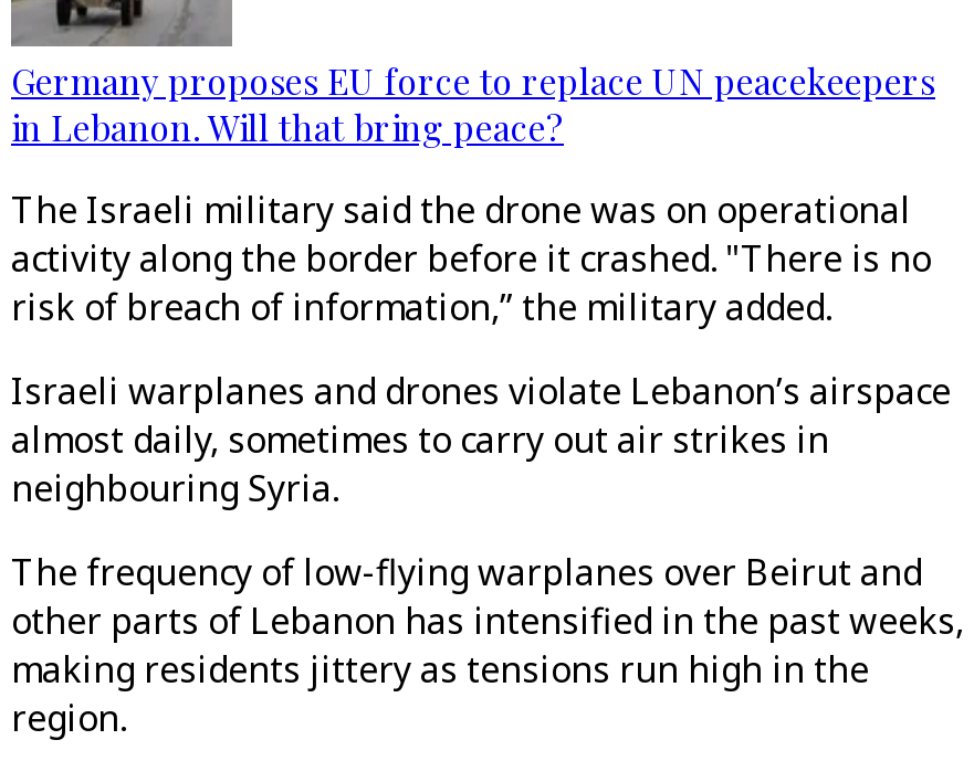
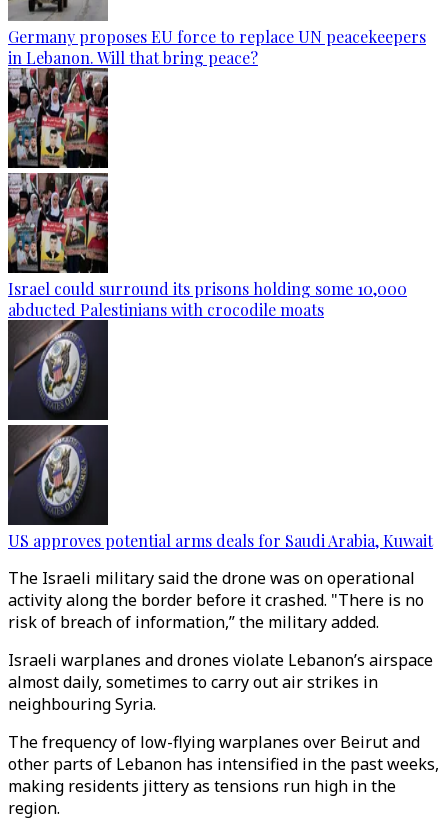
none -> [7,71,407,320] [image] | Israel could surround its prisons holding some 10,000 | abducted Palestinians with crocodile moats
none -> [7,328,433,551] [image] | US approves potential arms deals for Saudi Arabia, Kuwait

